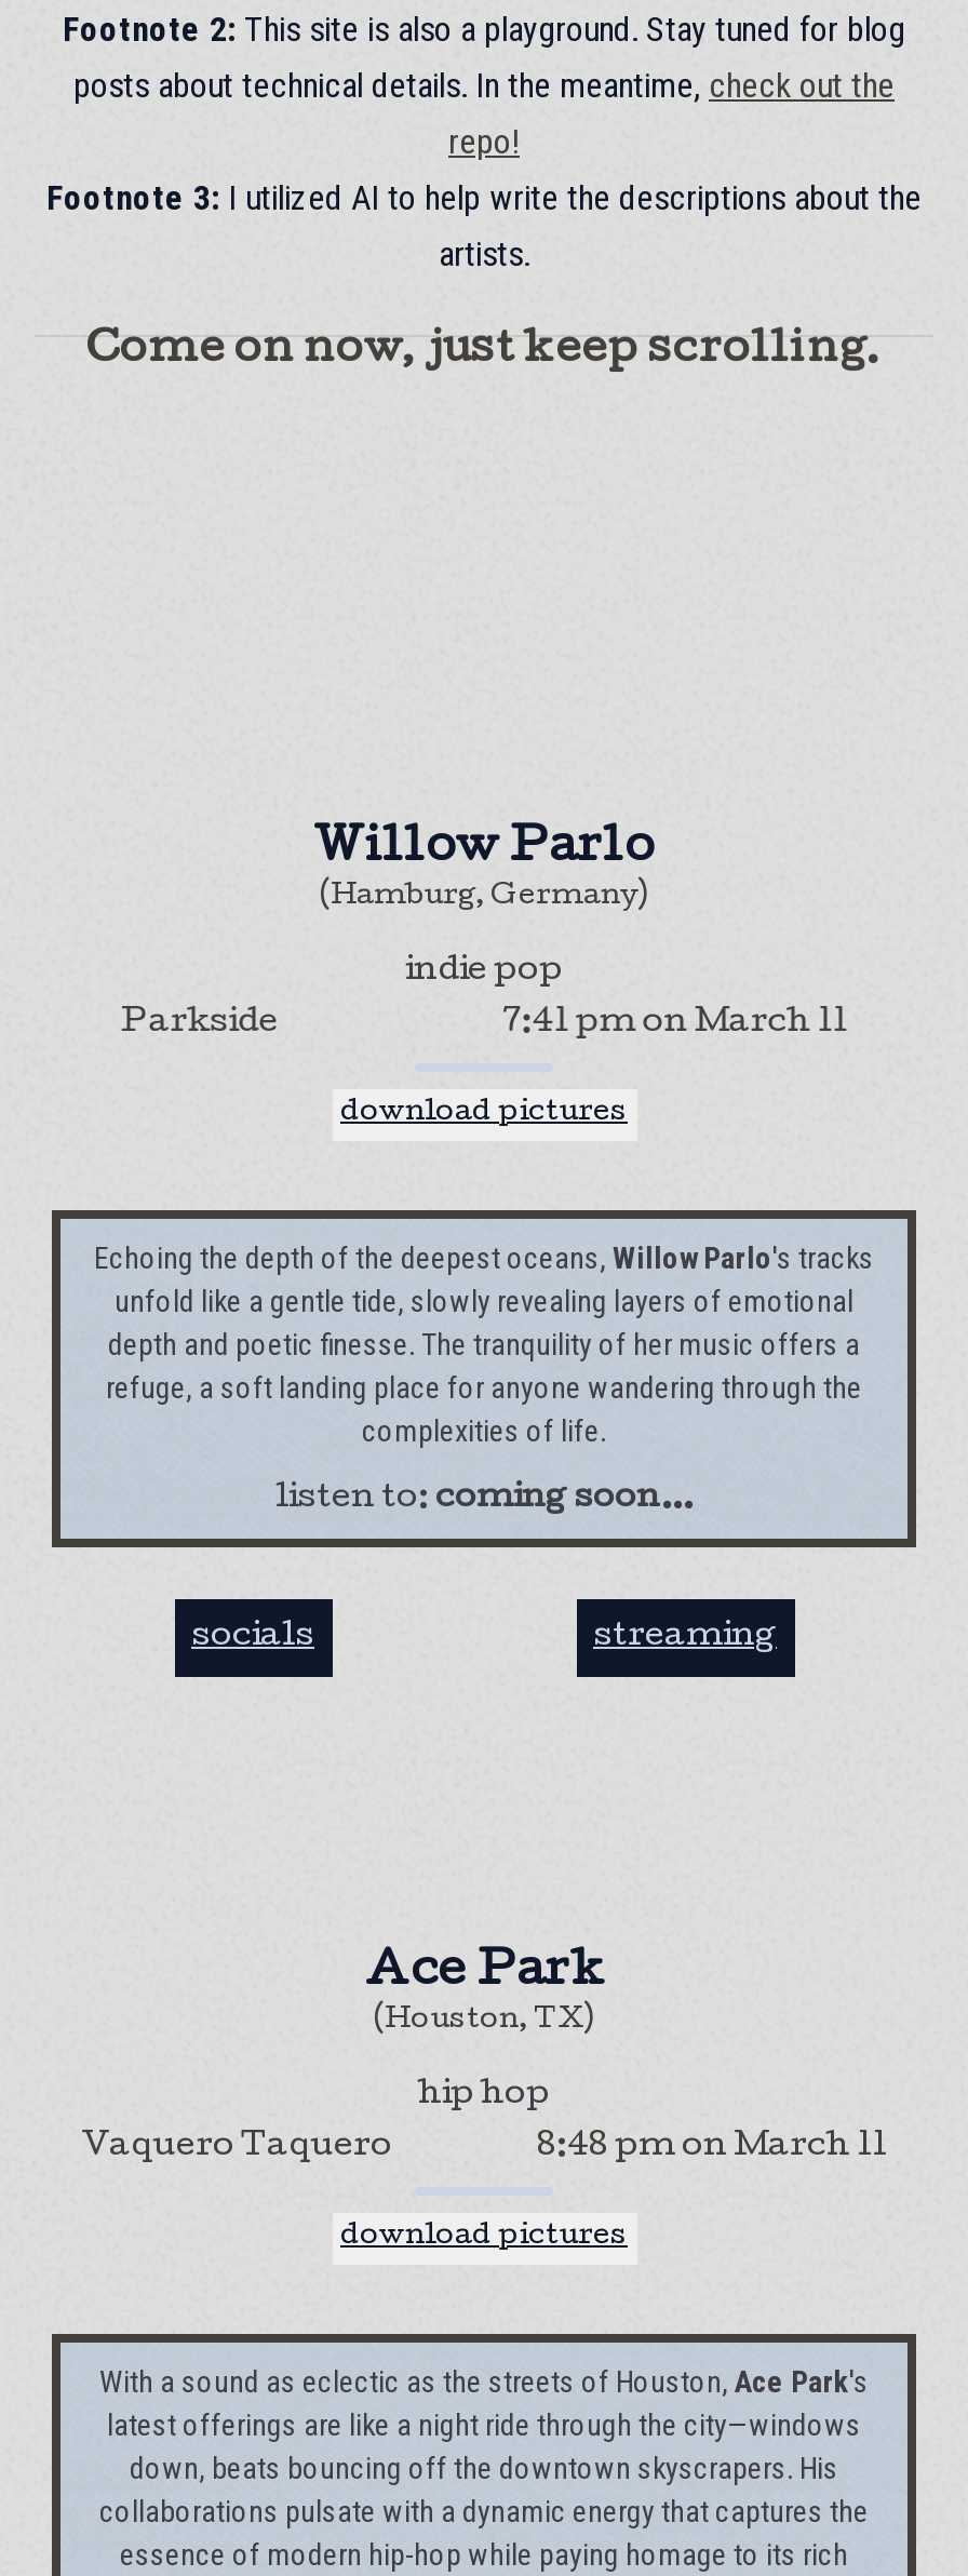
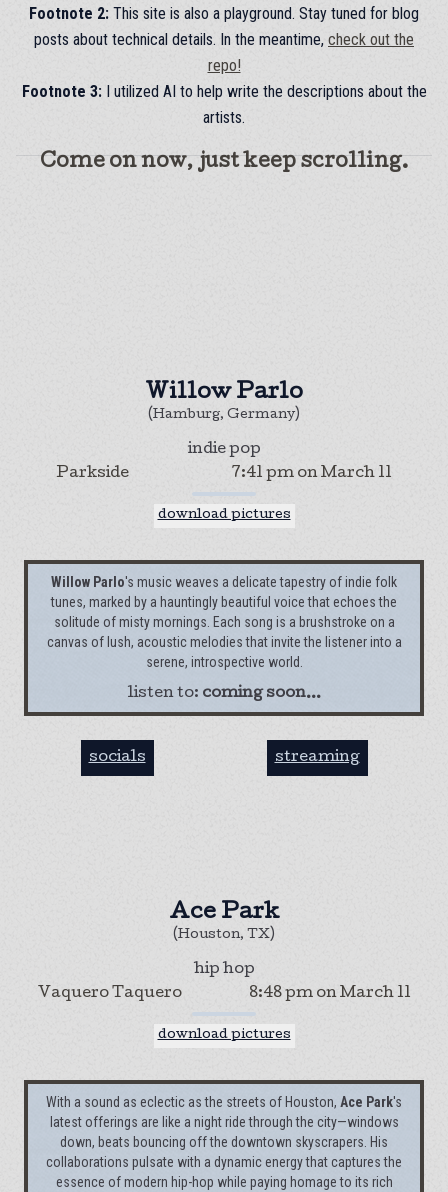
[94,1240,874,1448] Echoing the depth of the deepest oceans, Willow Parlo's tracks | unfold like a gentle tide, slowly revealing layers of emotional | depth and poetic finesse. The tranquility of her music offers a | refuge, a soft landing place for anyone wandering through the | complexities of life. -> [46,574,401,670] Willow Parlo's music weaves a delicate tapestry of indie folk | tunes, marked by a hauntingly beautiful voice that echoes the | solitude of misty mornings. Each song is a brushstroke on a | canvas of lush, acoustic melodies that invite the listener into a | serene, introspective world.

